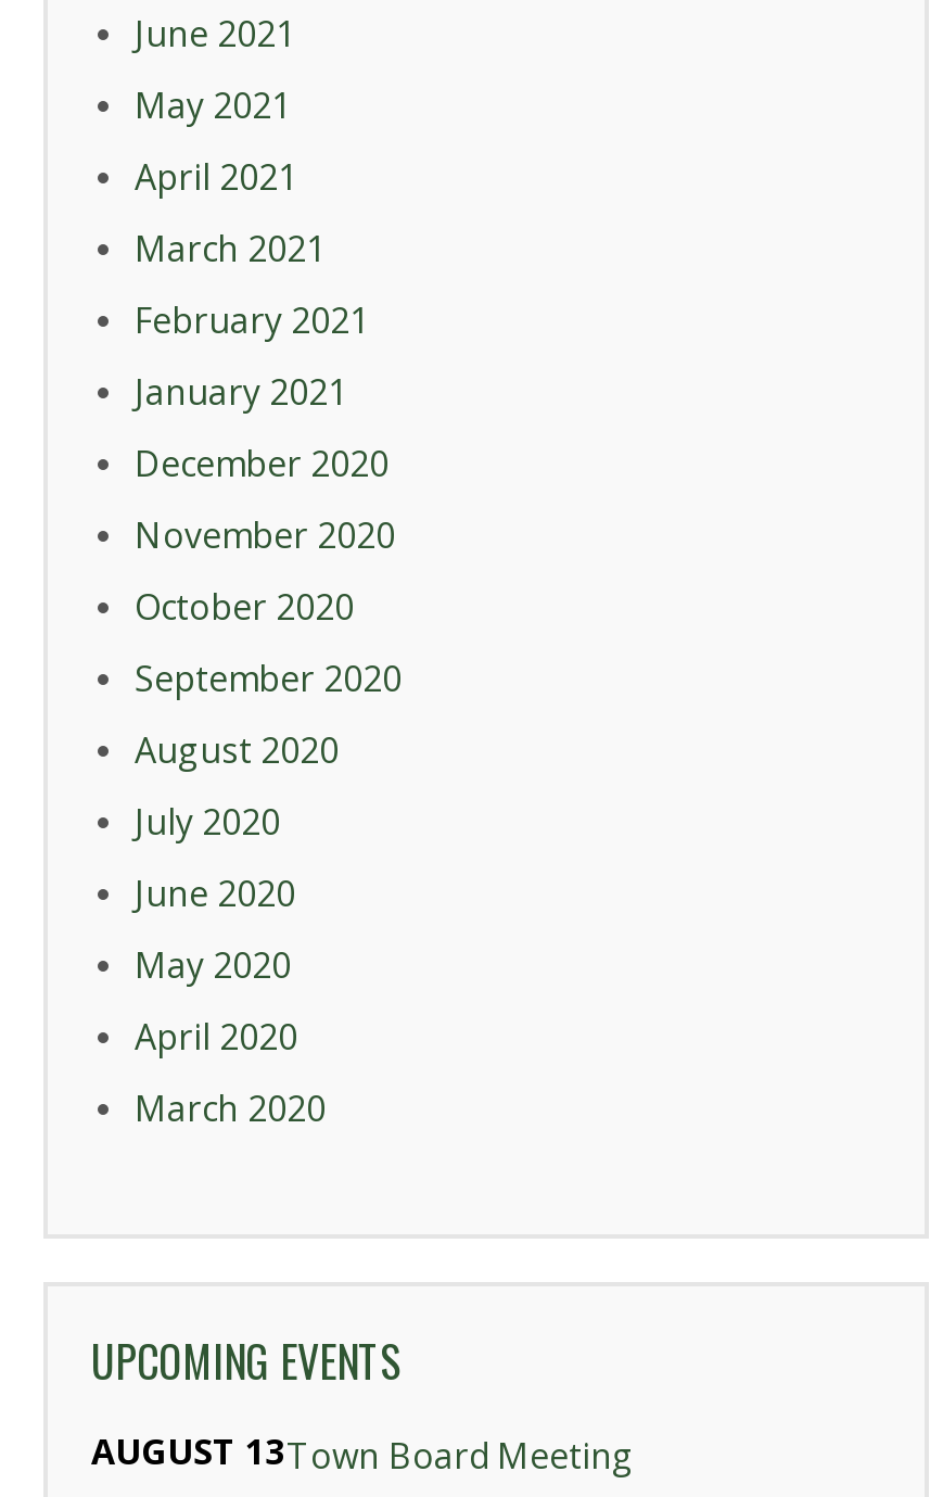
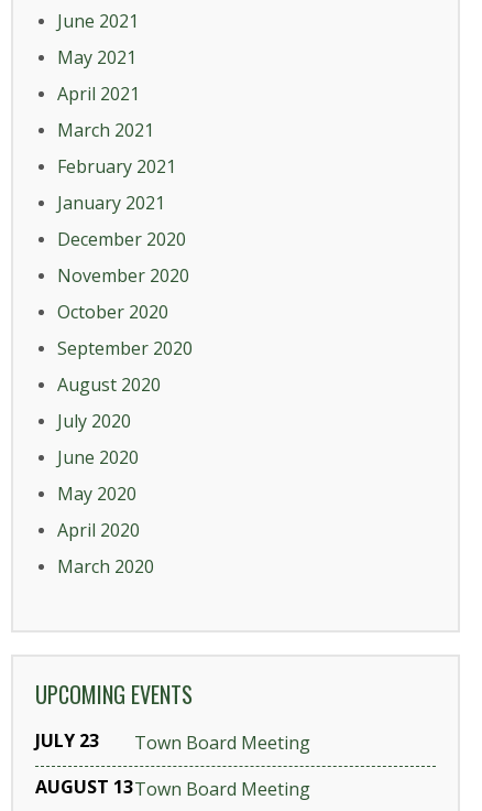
none -> [35,728,310,755] JULY 23 | Town Board Meeting

